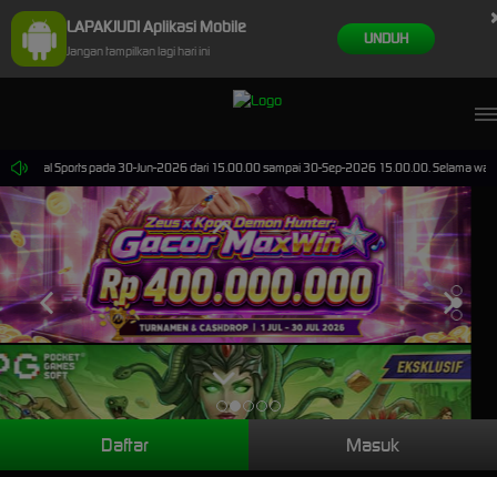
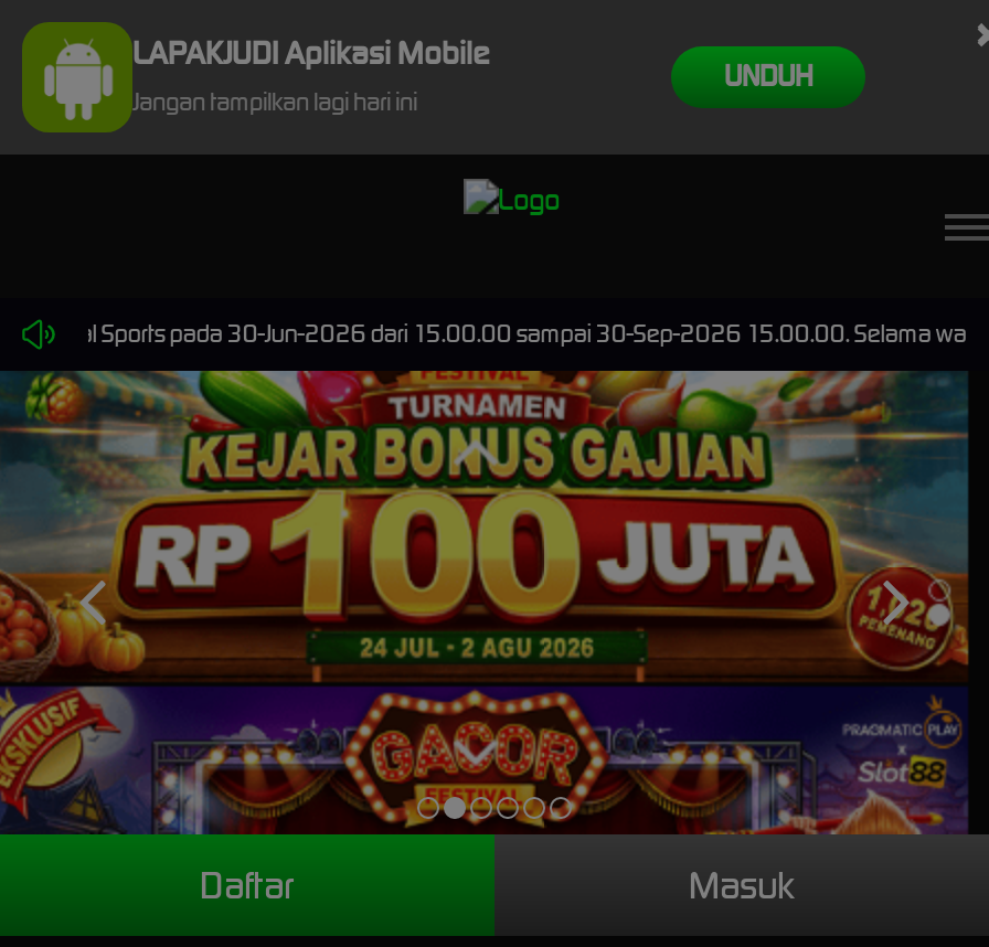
[3,185,487,420] [image] -> [7,369,971,837] [image]

